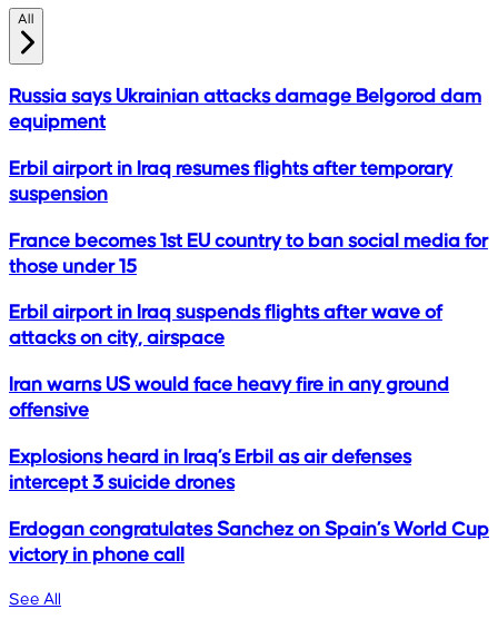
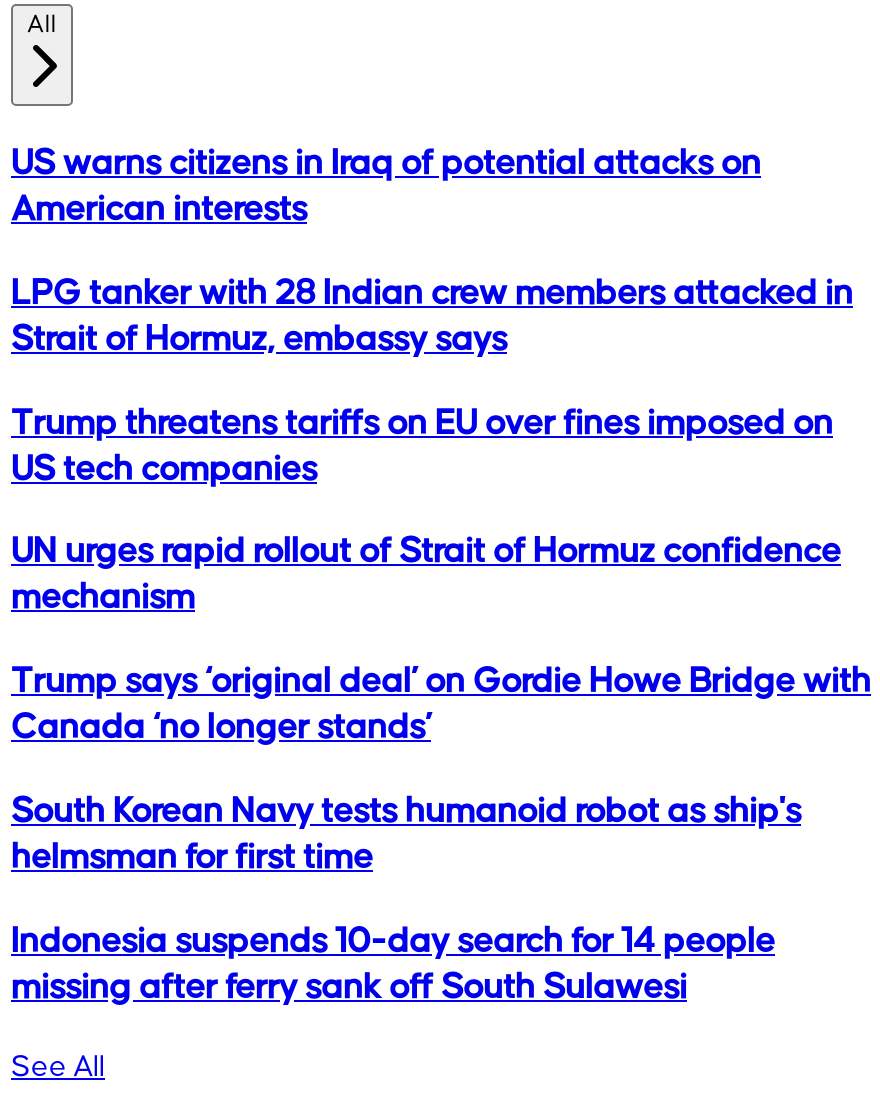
[9,87,481,133] Russia says Ukrainian attacks damage Belgorod dam | equipment -> [11,146,761,228] US warns citizens in Iraq of potential attacks on | American interests
[9,159,452,205] Erbil airport in Iraq resumes flights after temporary | suspension -> [11,276,853,358] LPG tanker with 28 Indian crew members attacked in | Strait of Hormuz, embassy says
[9,231,488,277] France becomes 1st EU country to ban social media for | those under 15 -> [11,405,833,487] Trump threatens tariffs on EU over fines imposed on | US tech companies
[9,303,442,349] Erbil airport in Iraq suspends flights after wave of | attacks on city, airspace -> [11,535,841,617] UN urges rapid rollout of Strait of Hormuz confidence | mechanism
[9,375,449,421] Iran warns US would face heavy fire in any ground | offensive -> [11,664,871,746] Trump says ‘original deal’ on Gordie Howe Bridge with | Canada ‘no longer stands’
[9,447,411,493] Explosions heard in Iraq’s Erbil as air defenses | intercept 3 suicide drones -> [11,794,801,876] South Korean Navy tests humanoid robot as ship's | helmsman for first time
[9,519,489,565] Erdogan congratulates Sanchez on Spain’s World Cup | victory in phone call -> [11,923,775,1005] Indonesia suspends 10-day search for 14 people | missing after ferry sank off South Sulawesi

